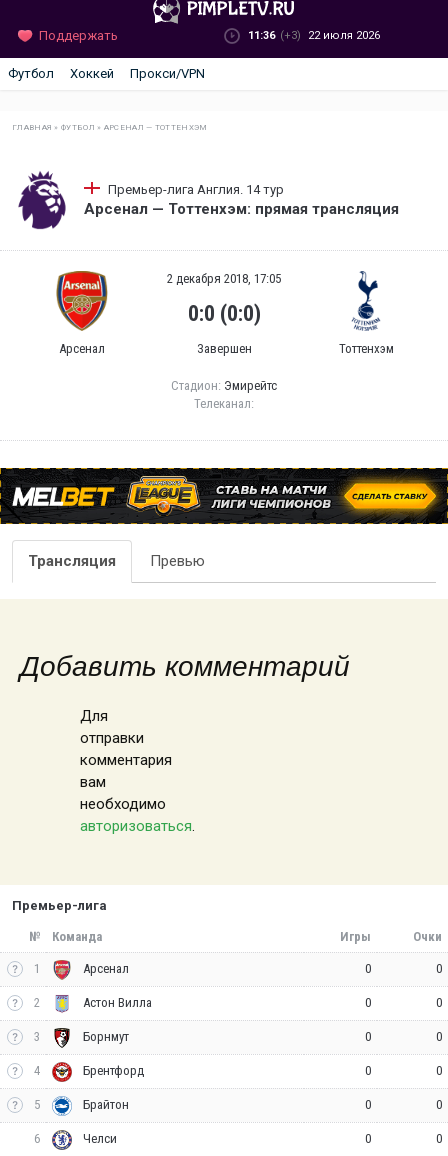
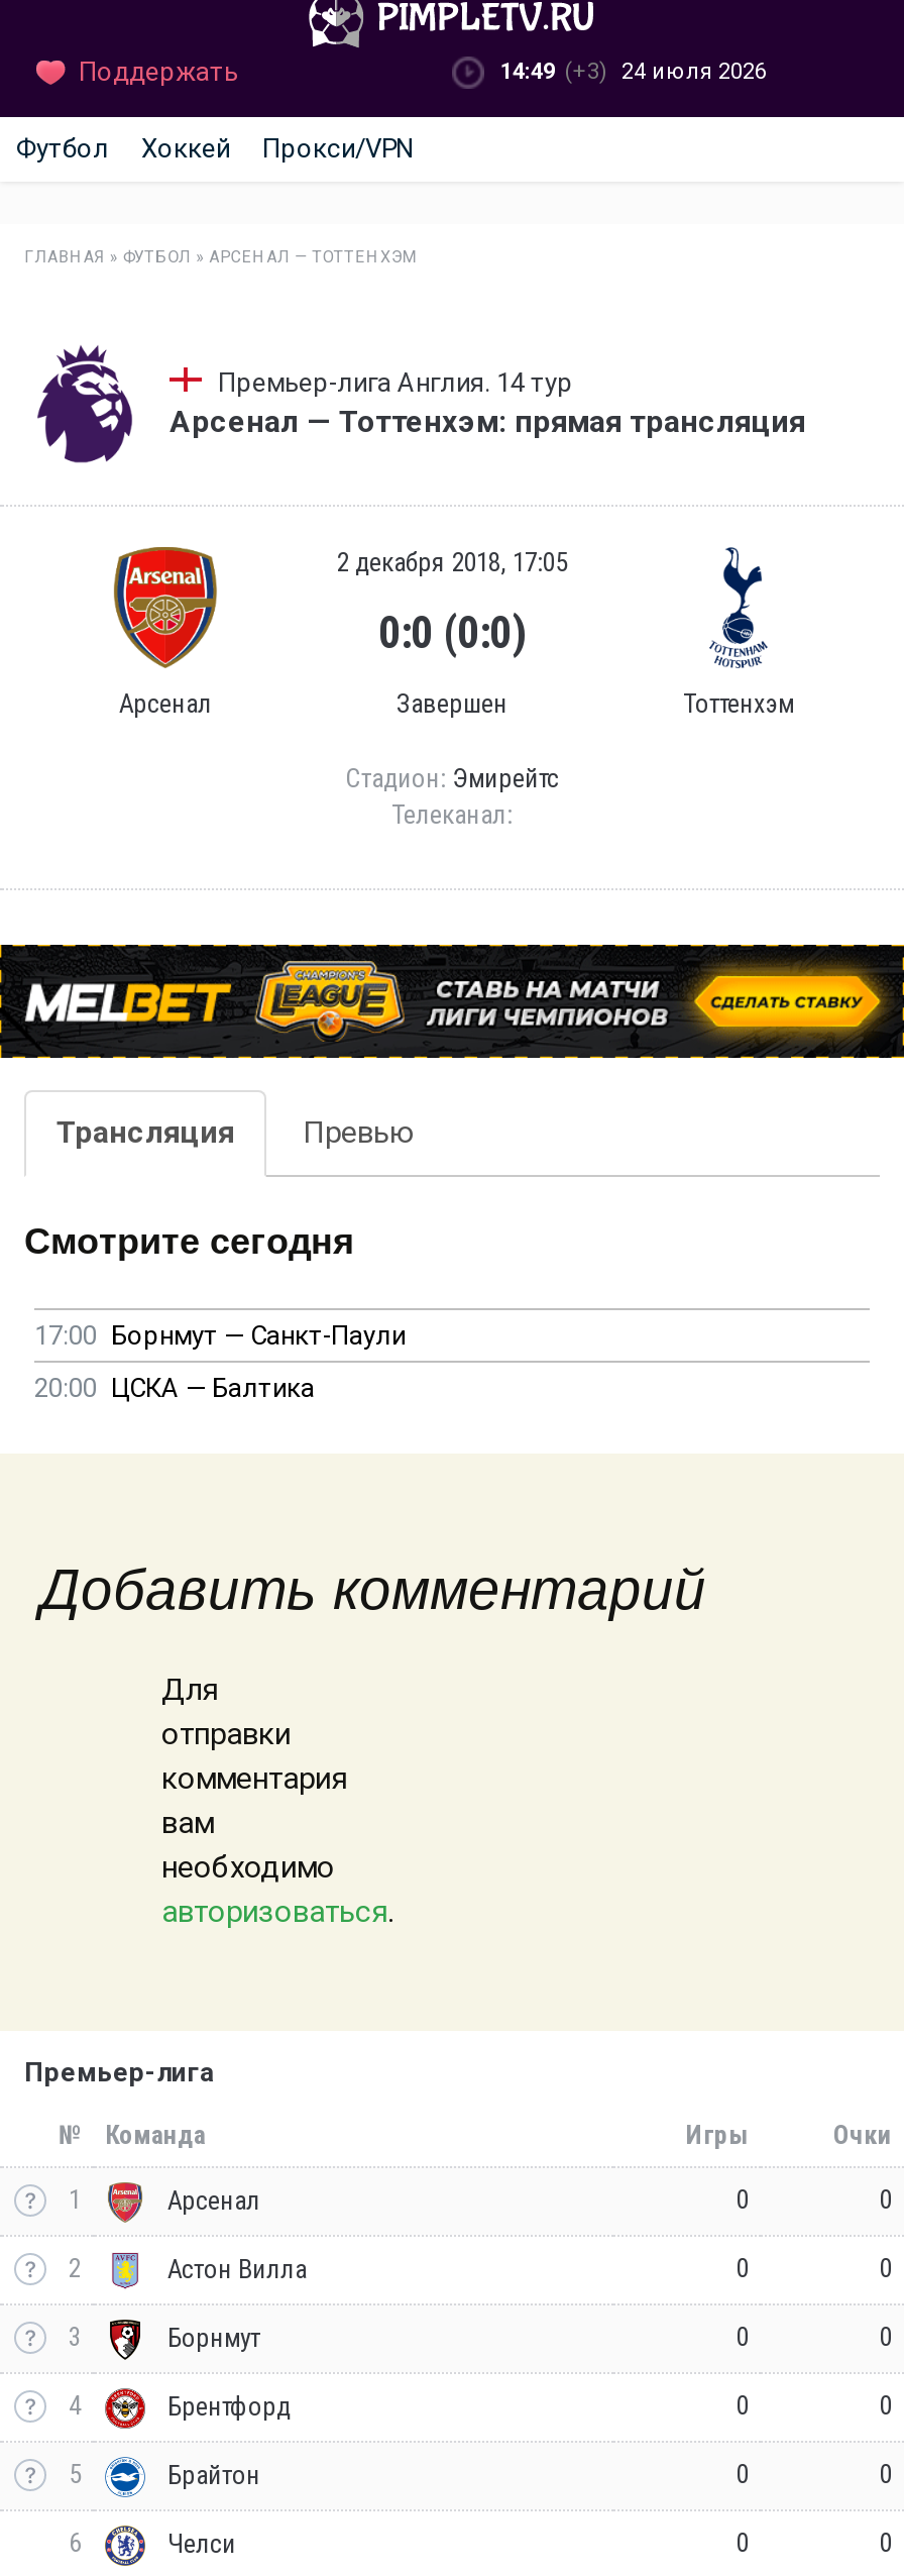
[248,29,380,42] 11:36 (+3) 22 июля 2026 -> [500,59,767,85] 14:49 (+3) 24 июля 2026
none -> [24,1221,406,1403] Смотрите сегодня | 17:00 Борнмут — Санкт-Паули | 20:00 ЦСКА — Балтика

